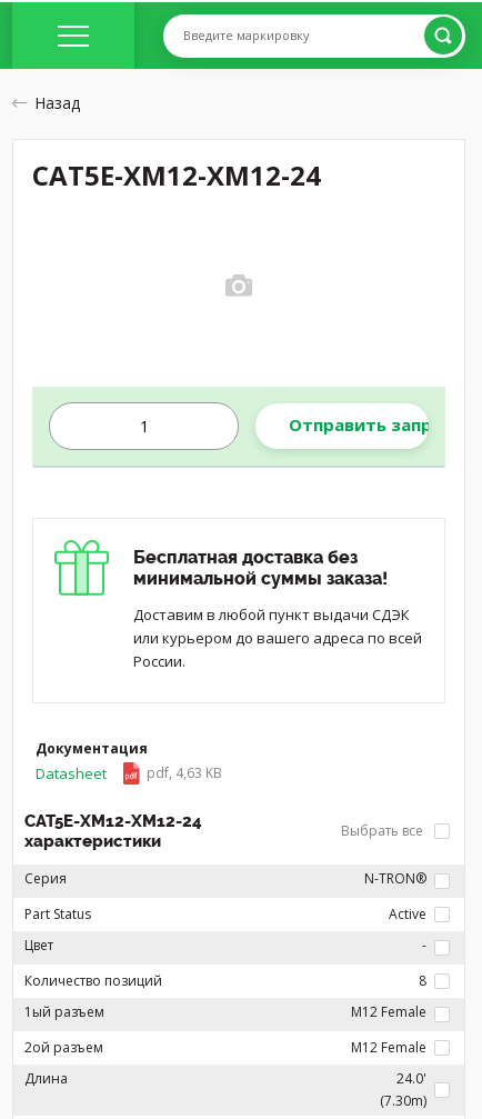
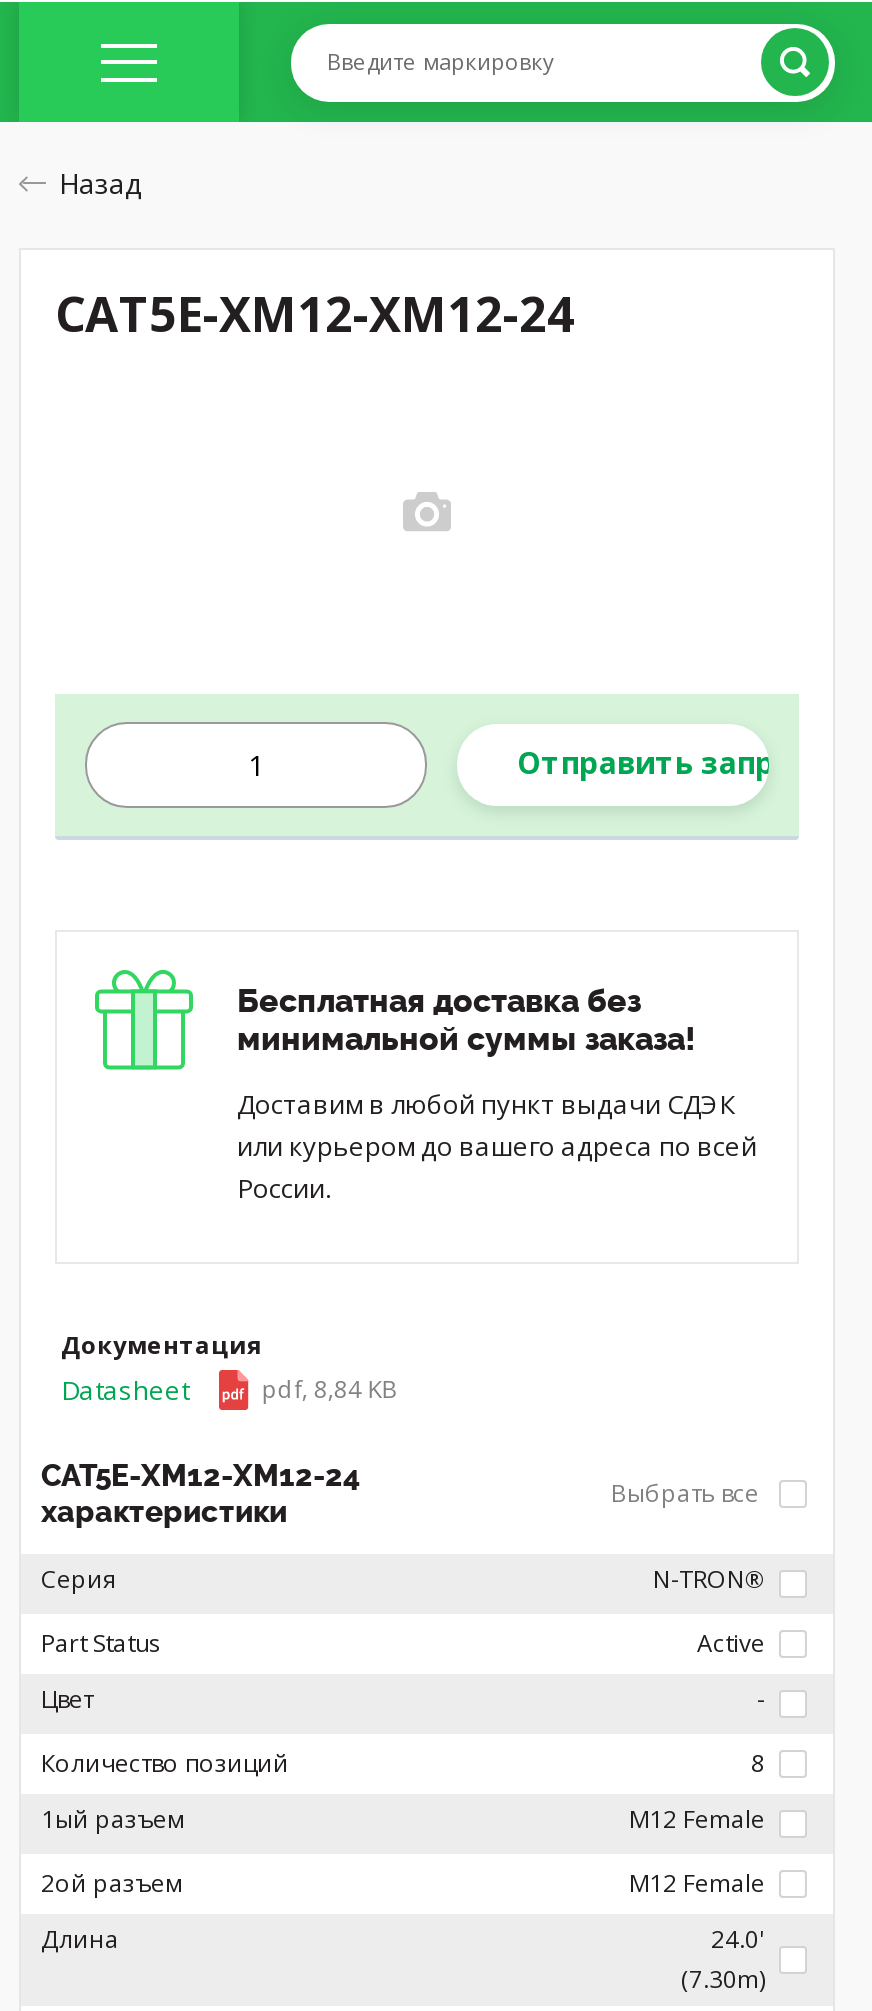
[147,763,222,782] pdf, 4,63 KB -> [262,1372,398,1406] pdf, 8,84 KB

